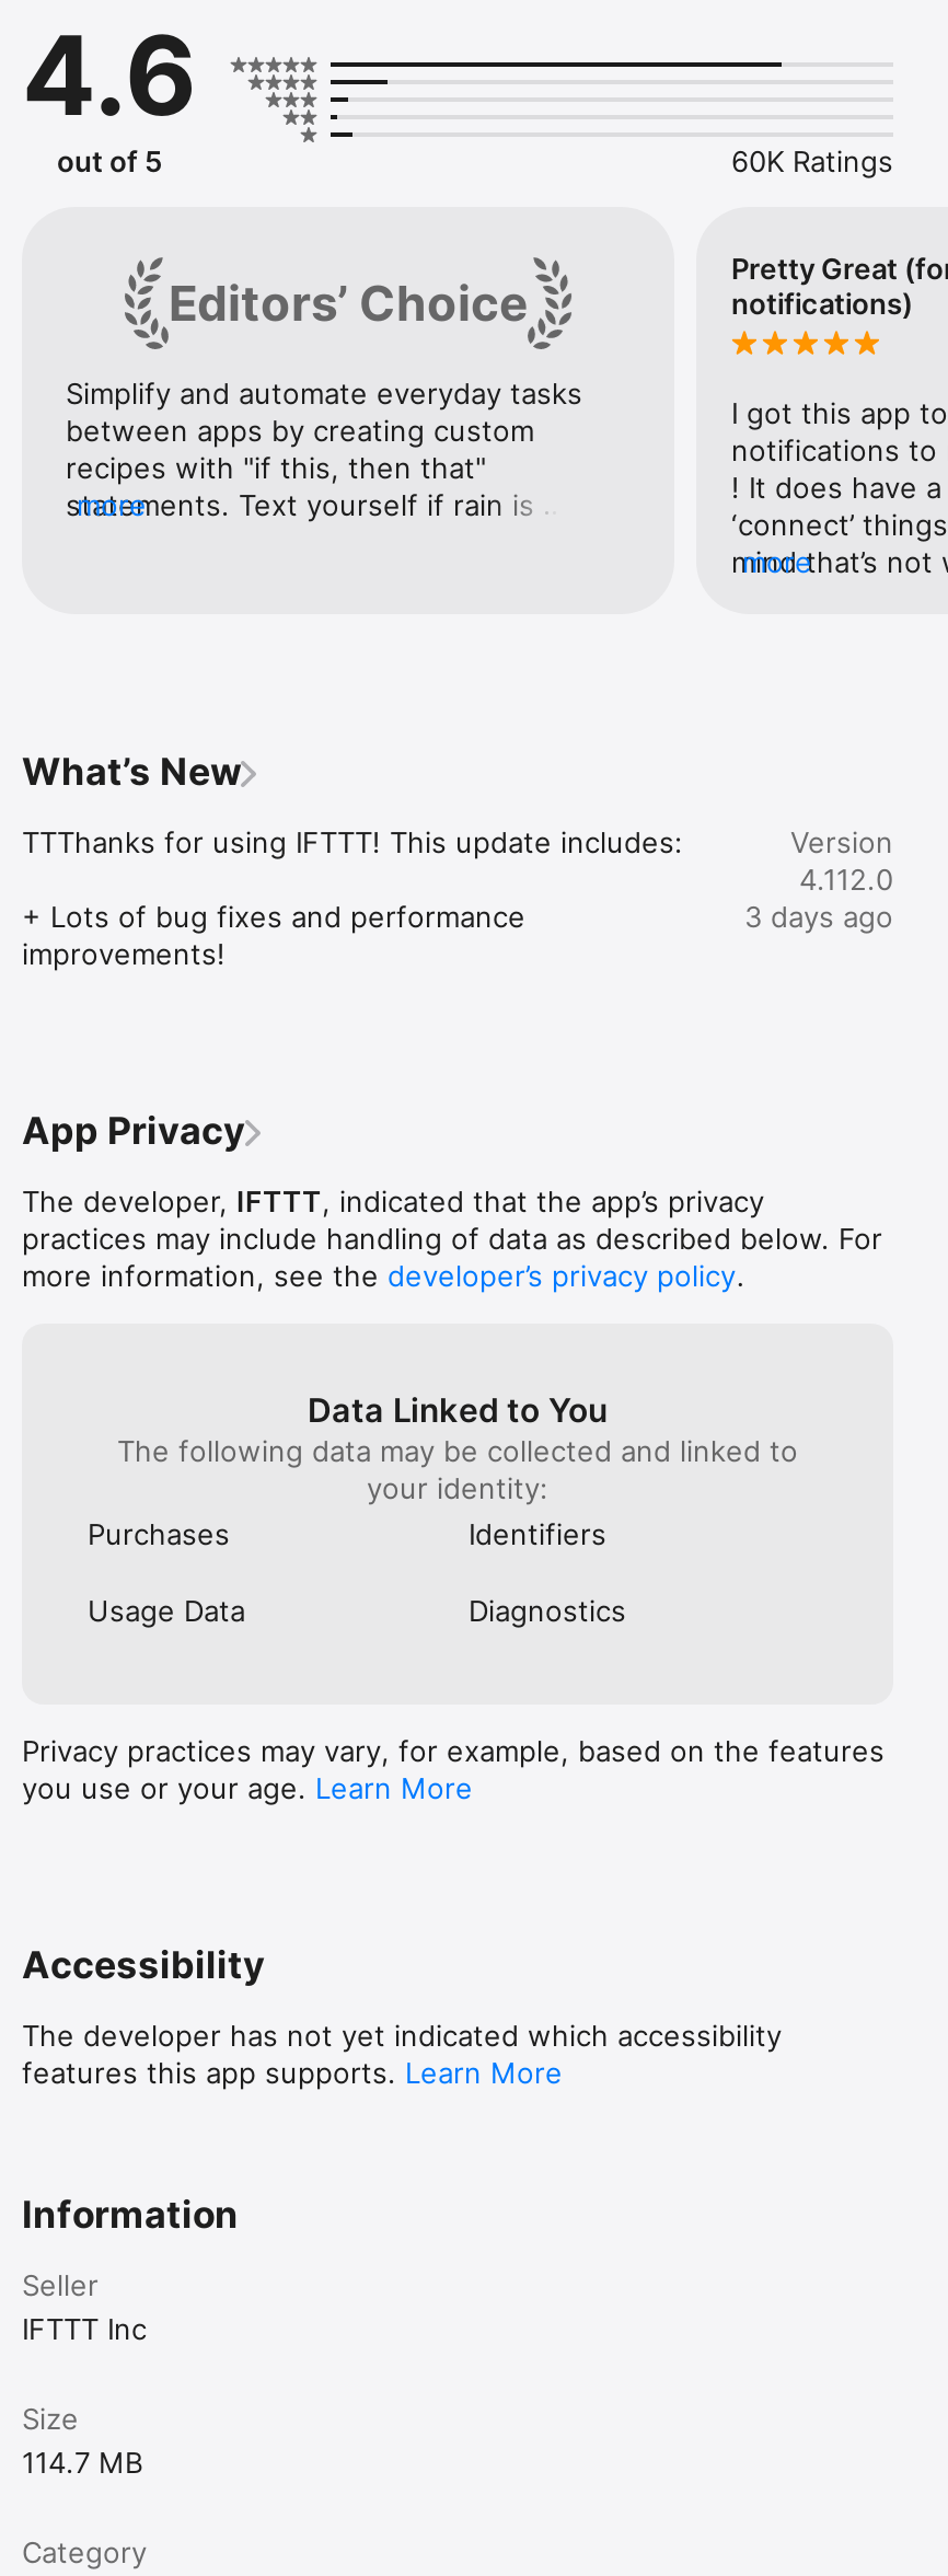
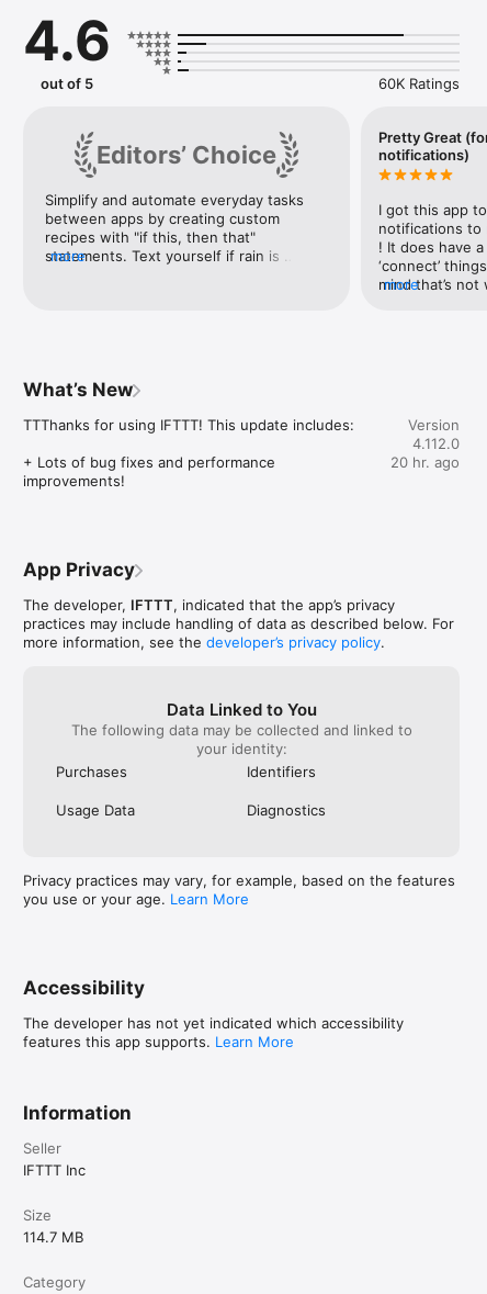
[744,899,893,934] 3 days ago -> [390,454,460,471] 20 hr. ago

